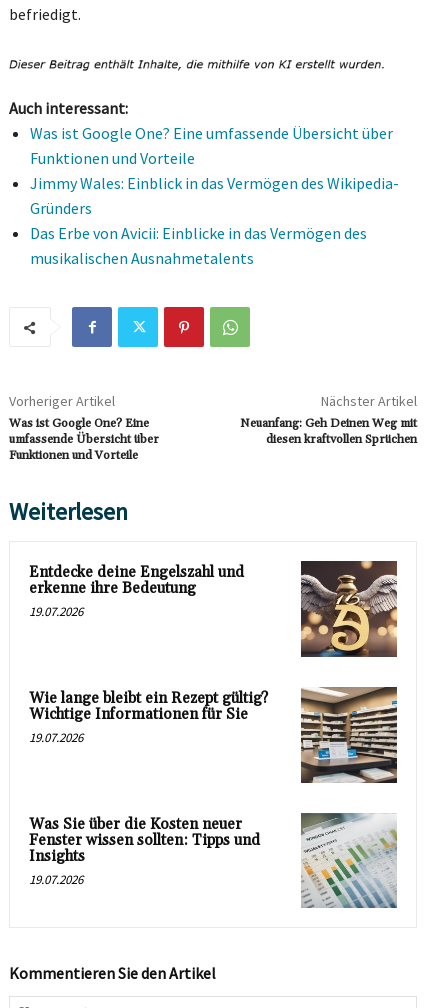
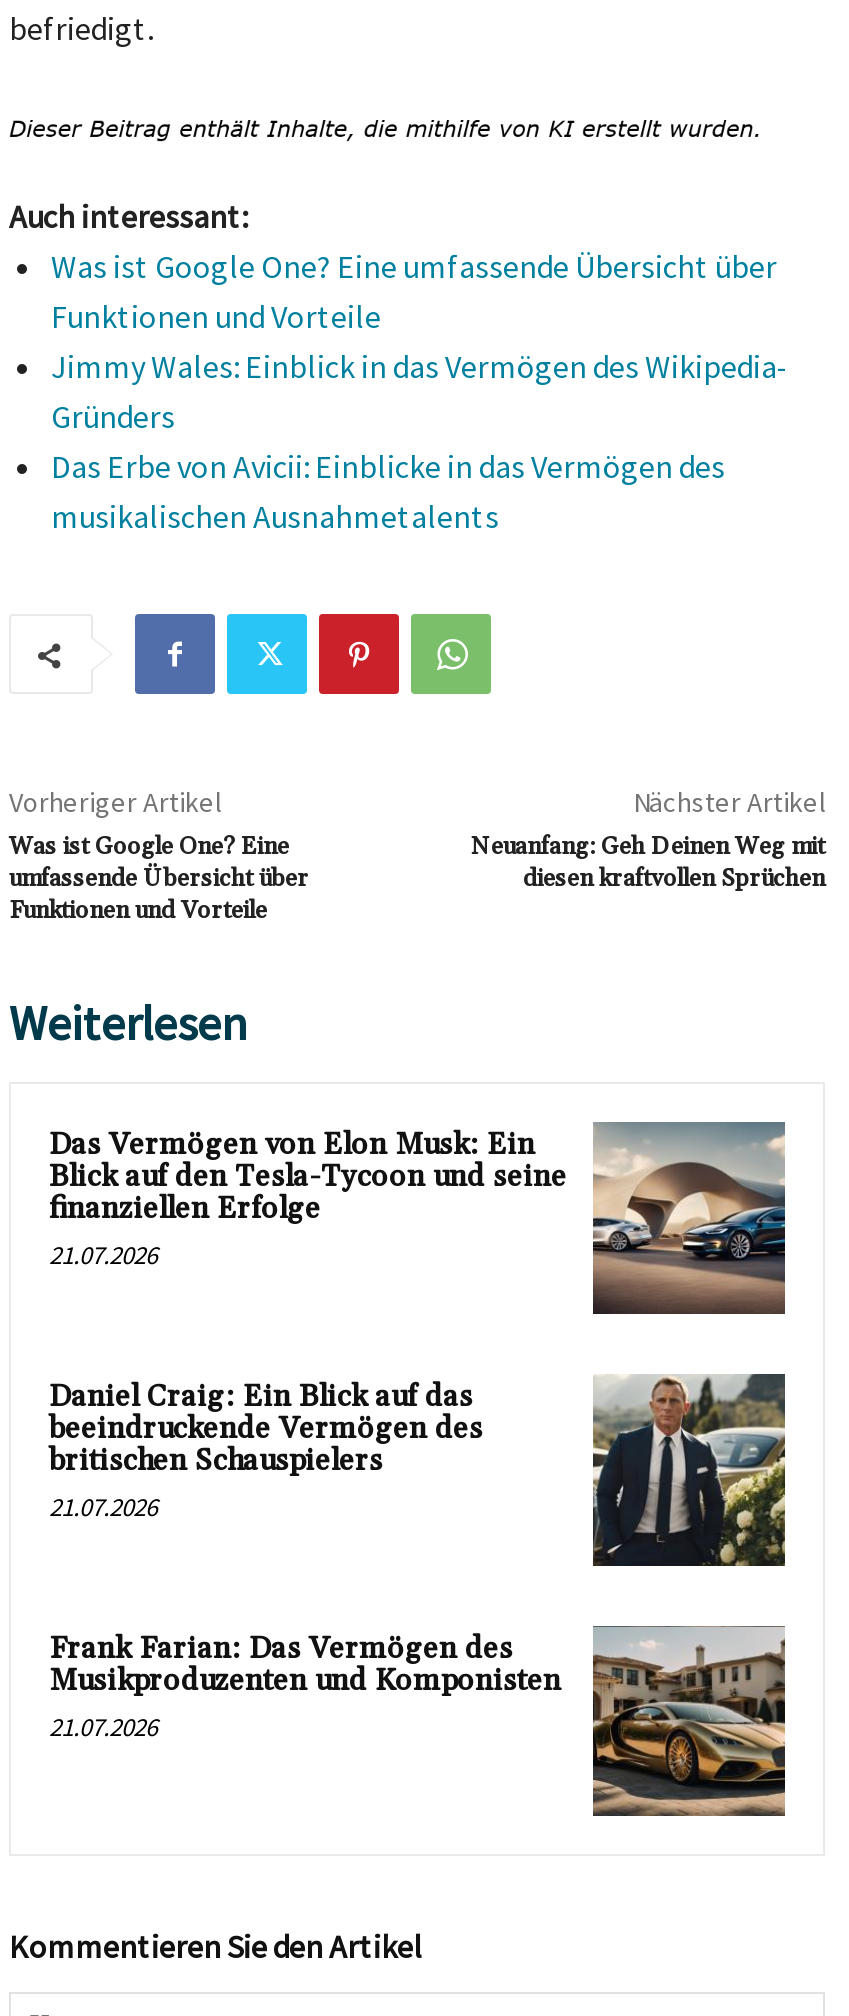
[29,563,244,620] Entdecke deine Engelszahl und | erkenne ihre Bedeutung | 19.07.2026 -> [49,1127,567,1273] Das Vermögen von Elon Musk: Ein | Blick auf den Tesla-Tycoon und seine | finanziellen Erfolge | 21.07.2026
[301,560,398,658] [image] -> [593,1120,787,1314] [image]
[29,689,268,746] Wie lange bleibt ein Rezept gültig? | Wichtige Informationen für Sie | 19.07.2026 -> [49,1378,483,1524] Daniel Craig: Ein Blick auf das | beeindruckende Vermögen des | britischen Schauspielers | 21.07.2026
[300,687,398,784] [image] -> [591,1374,787,1568] [image]
[29,815,260,888] Was Sie über die Kosten neuer | Fenster wissen sollten: Tipps und | Insights | 19.07.2026 -> [49,1630,561,1744] Frank Farian: Das Vermögen des | Musikproduzenten und Komponisten | 21.07.2026
[301,813,397,909] [image] -> [591,1626,787,1818] [image]

